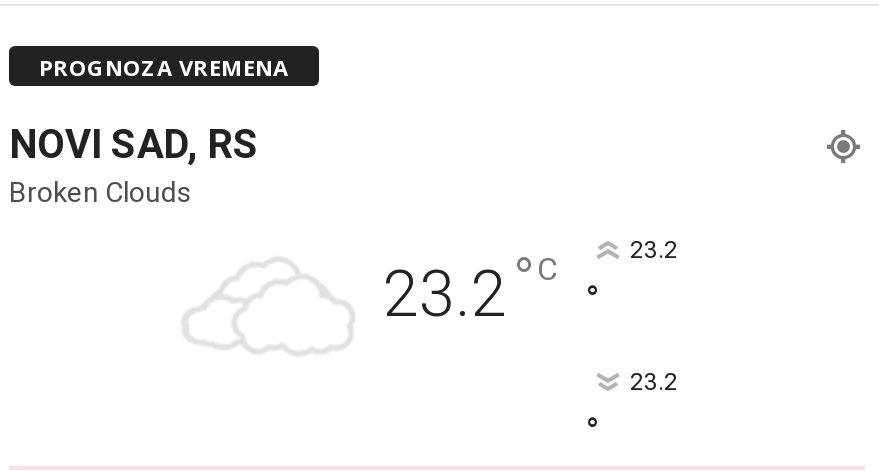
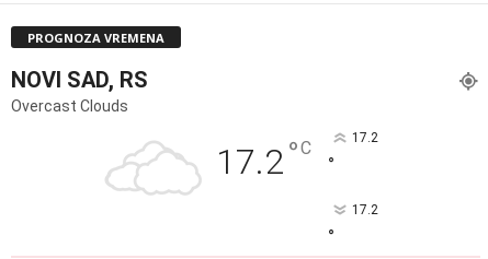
[9,175,193,207] Broken Clouds -> [11,97,128,115] Overcast Clouds
[383,243,557,331] 23.2 ° C -> [216,135,311,183] 17.2 ° C
[630,235,678,263] 23.2 -> [351,130,378,146] 17.2
[630,367,678,395] 23.2 -> [351,202,378,218] 17.2

